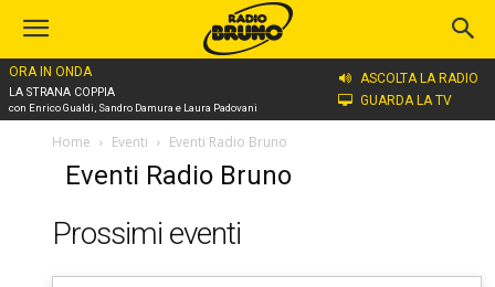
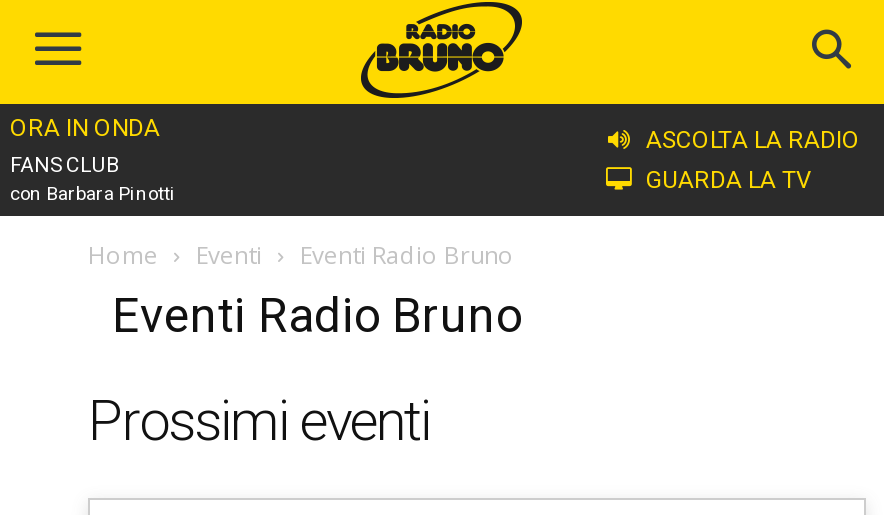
[9,85,257,114] LA STRANA COPPIA | con Enrico Gualdi, Sandro Damura e Laura Padovani -> [10,152,176,204] FANS CLUB | con Barbara Pinotti

